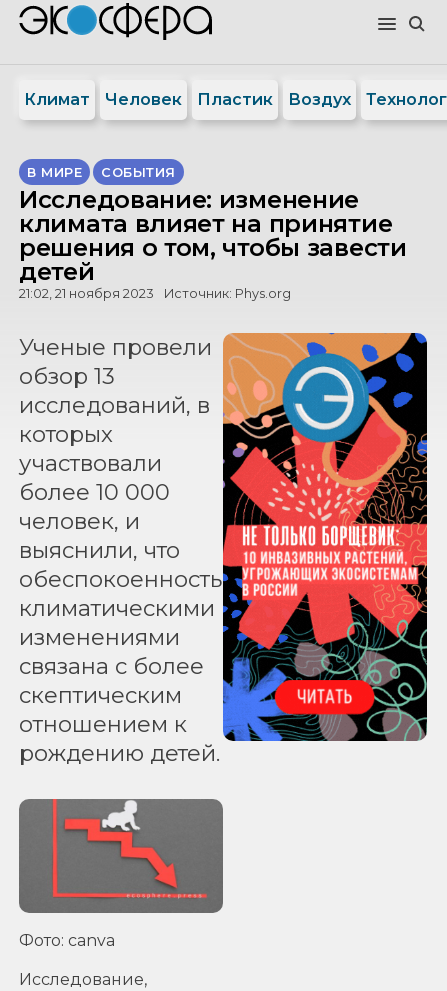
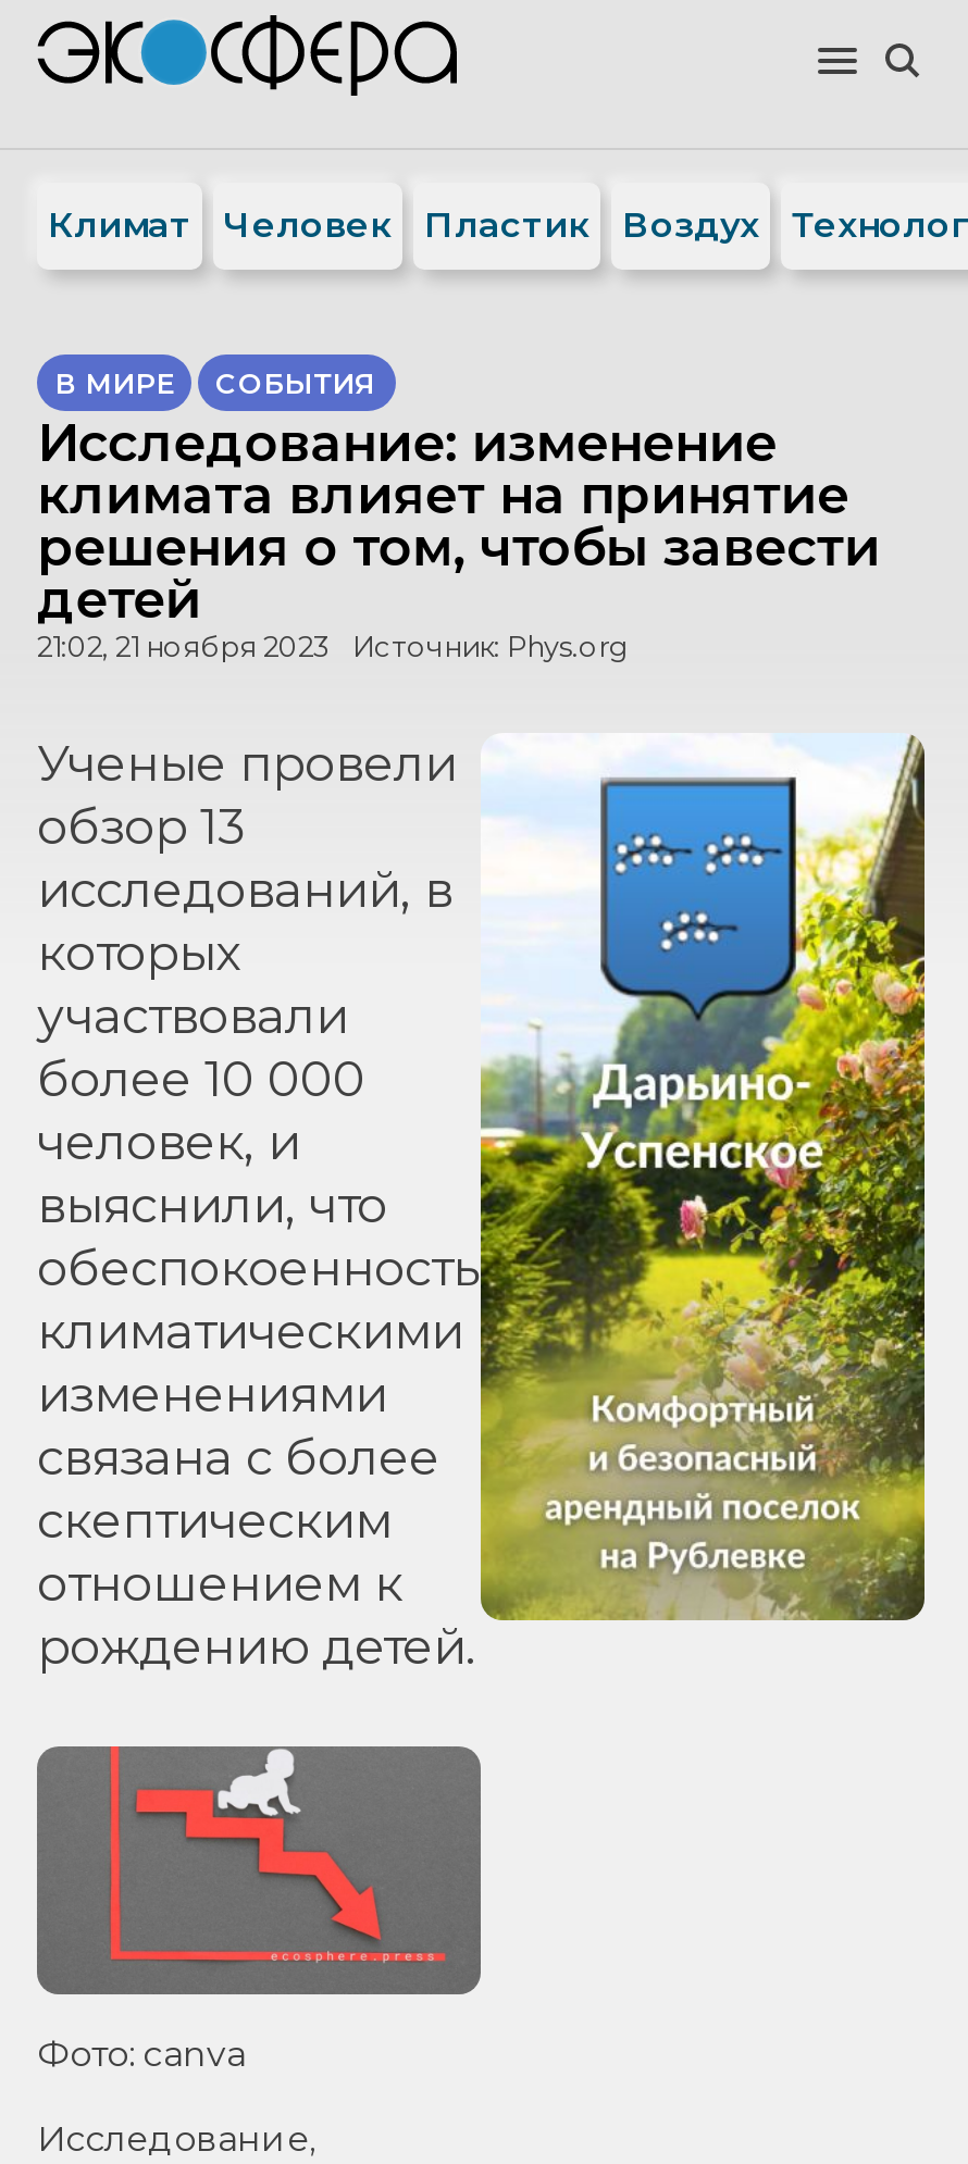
[222,332,428,742] [image] -> [479,733,927,1622] [image]

